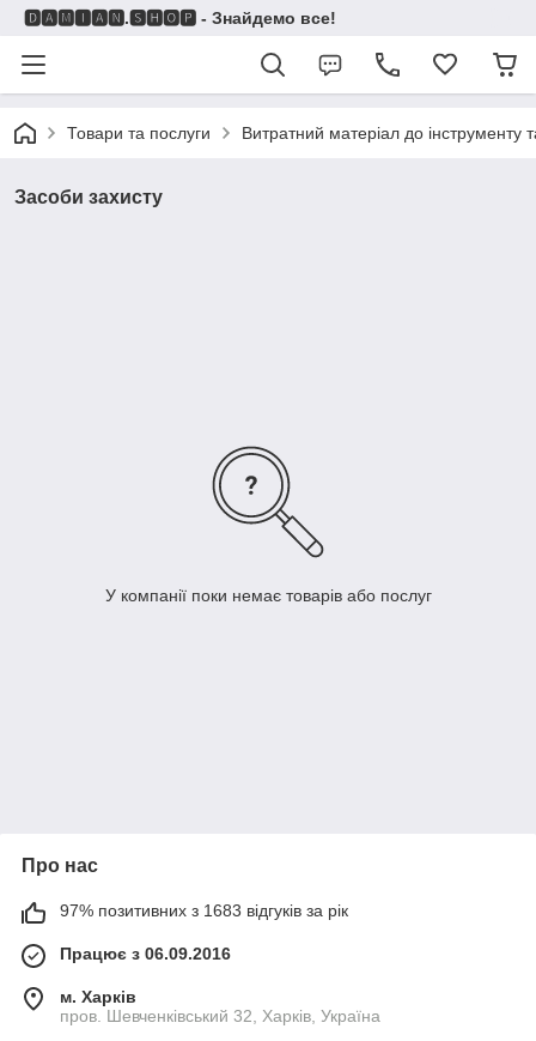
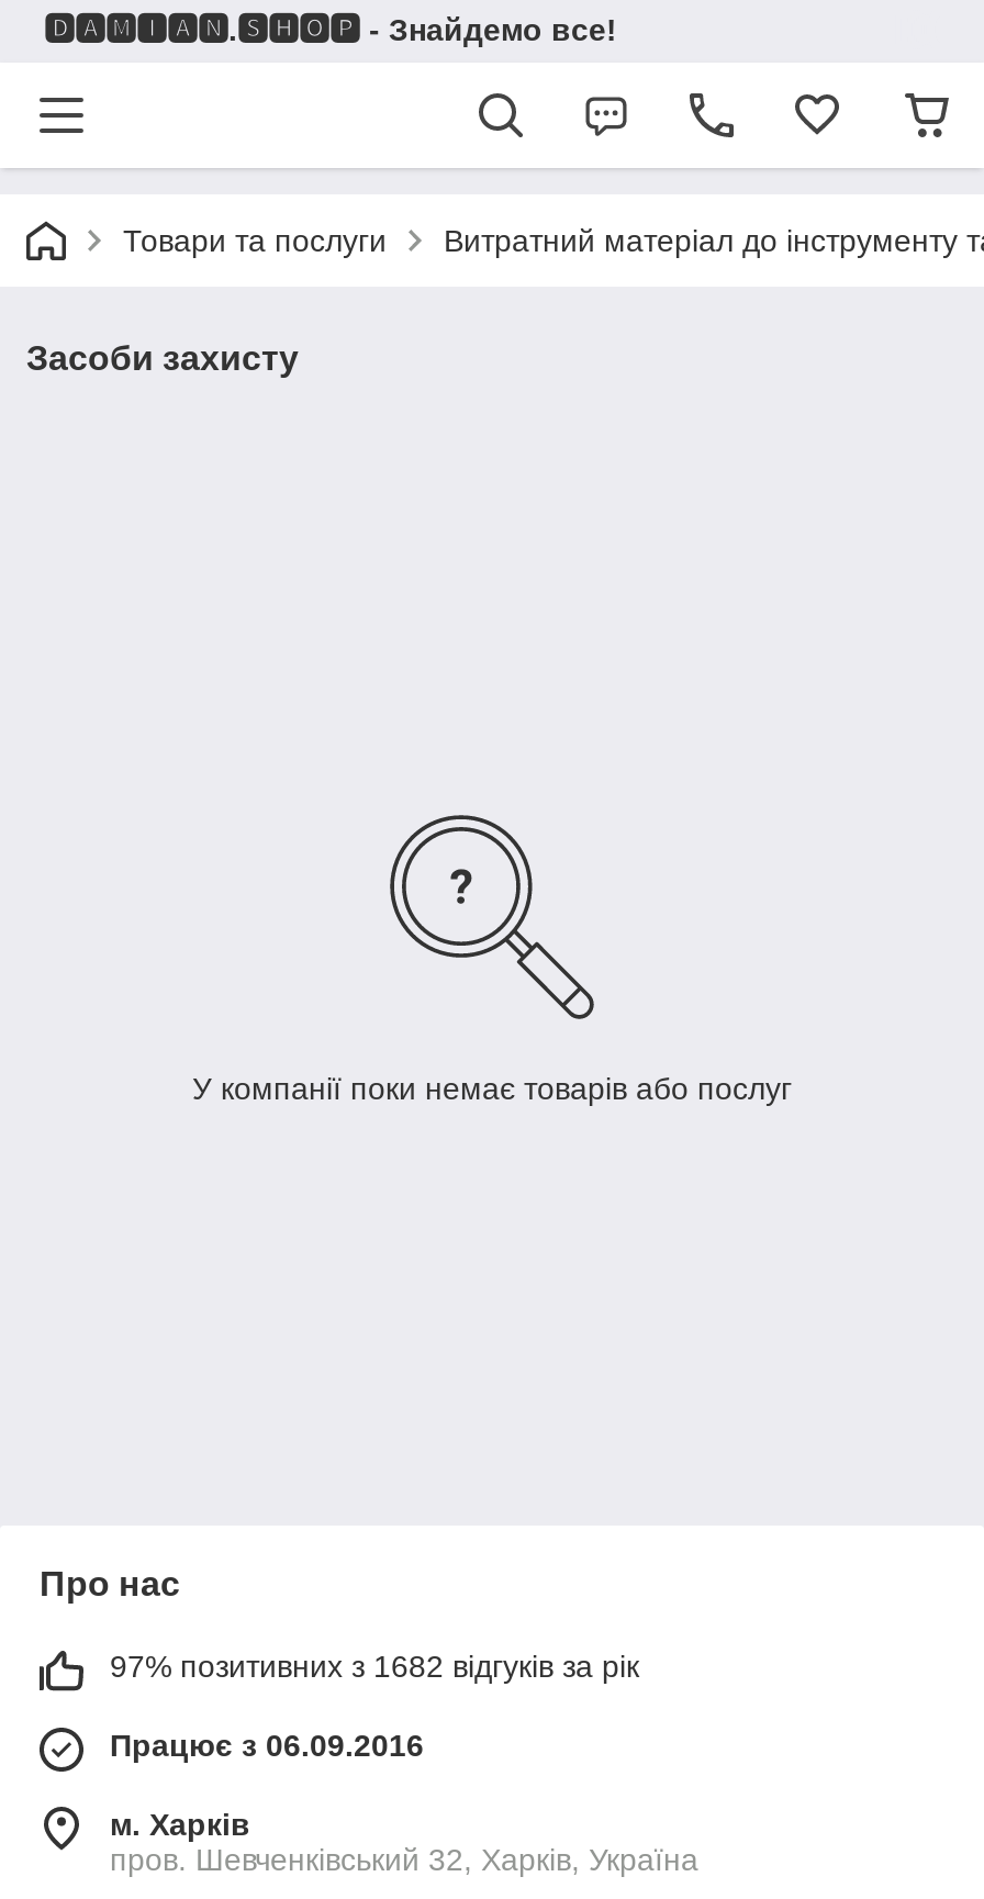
[60,901,348,921] 97% позитивних з 1683 відгуків за рік -> [110,1650,639,1685] 97% позитивних з 1682 відгуків за рік

